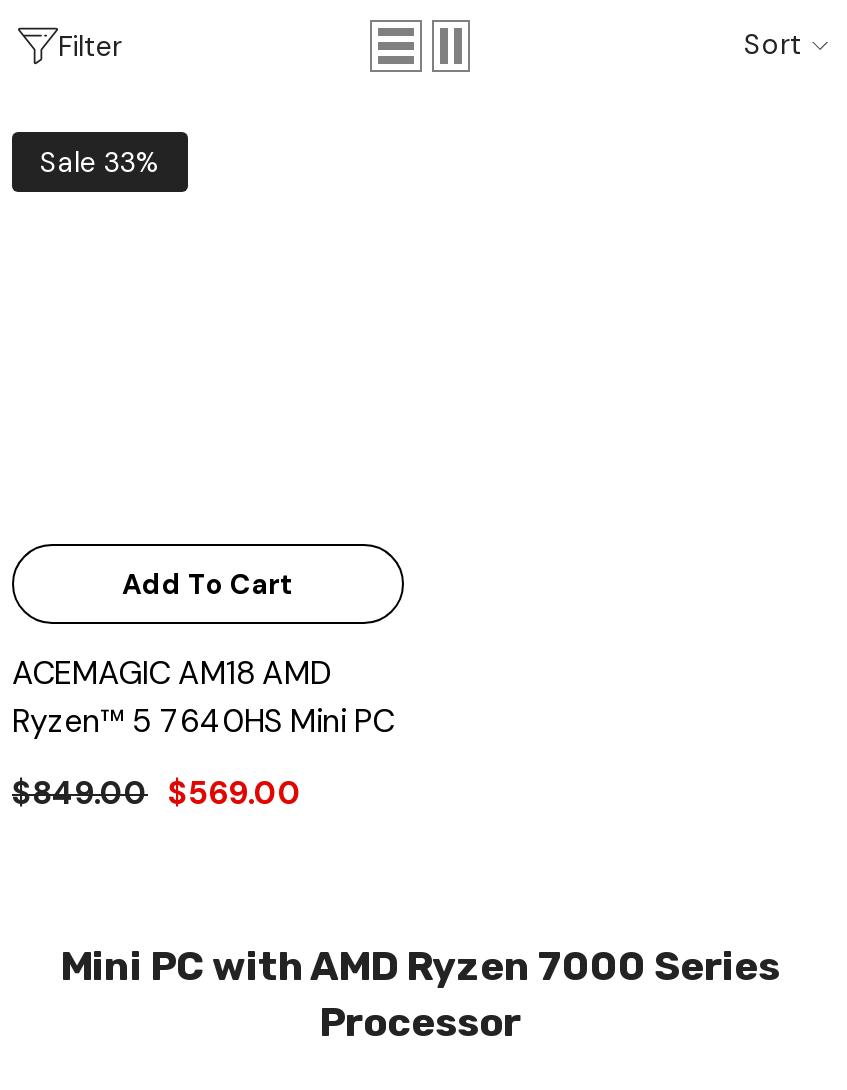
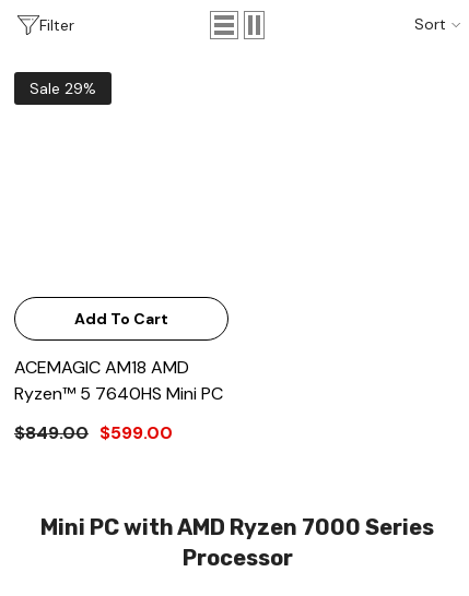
[40,144,160,180] Sale 33% -> [30,79,96,98] Sale 29%
[12,772,302,814] $849.00 $569.00 -> [14,421,173,444] $849.00 $599.00

